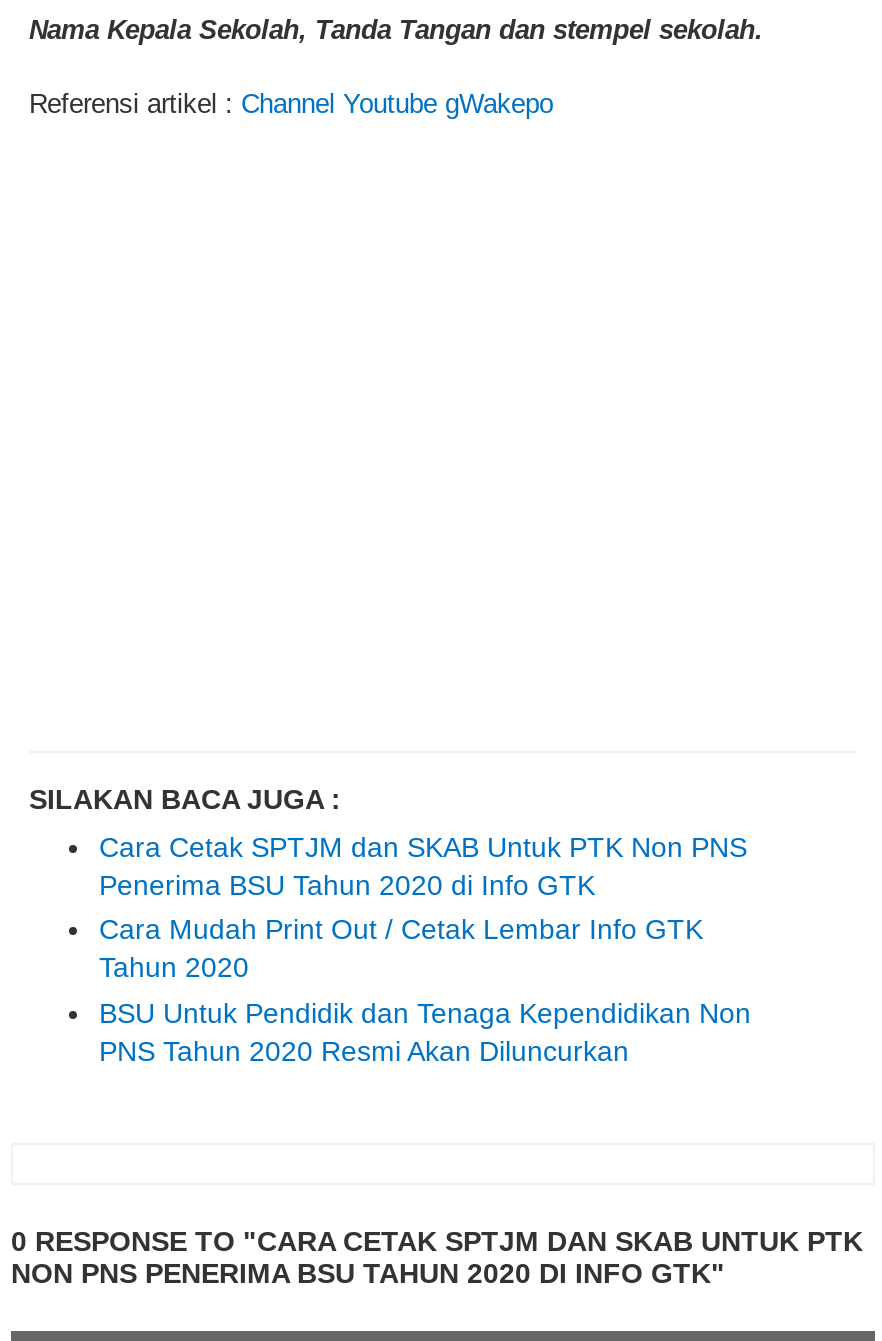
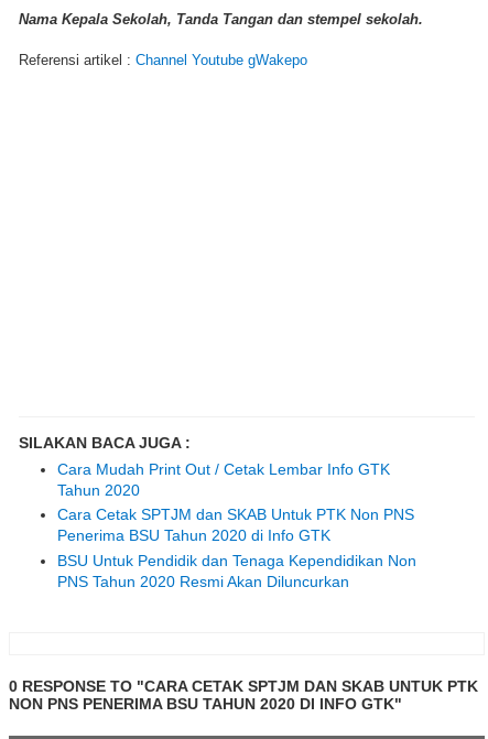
moved [99,830,747,900] -> [57,506,414,544]: Cara Cetak SPTJM dan SKAB Untuk PTK Non PNS | Penerima BSU Tahun 2020 di Info GTK
moved [99,913,703,983] -> [57,460,390,499]: Cara Mudah Print Out / Cetak Lembar Info GTK | Tahun 2020

